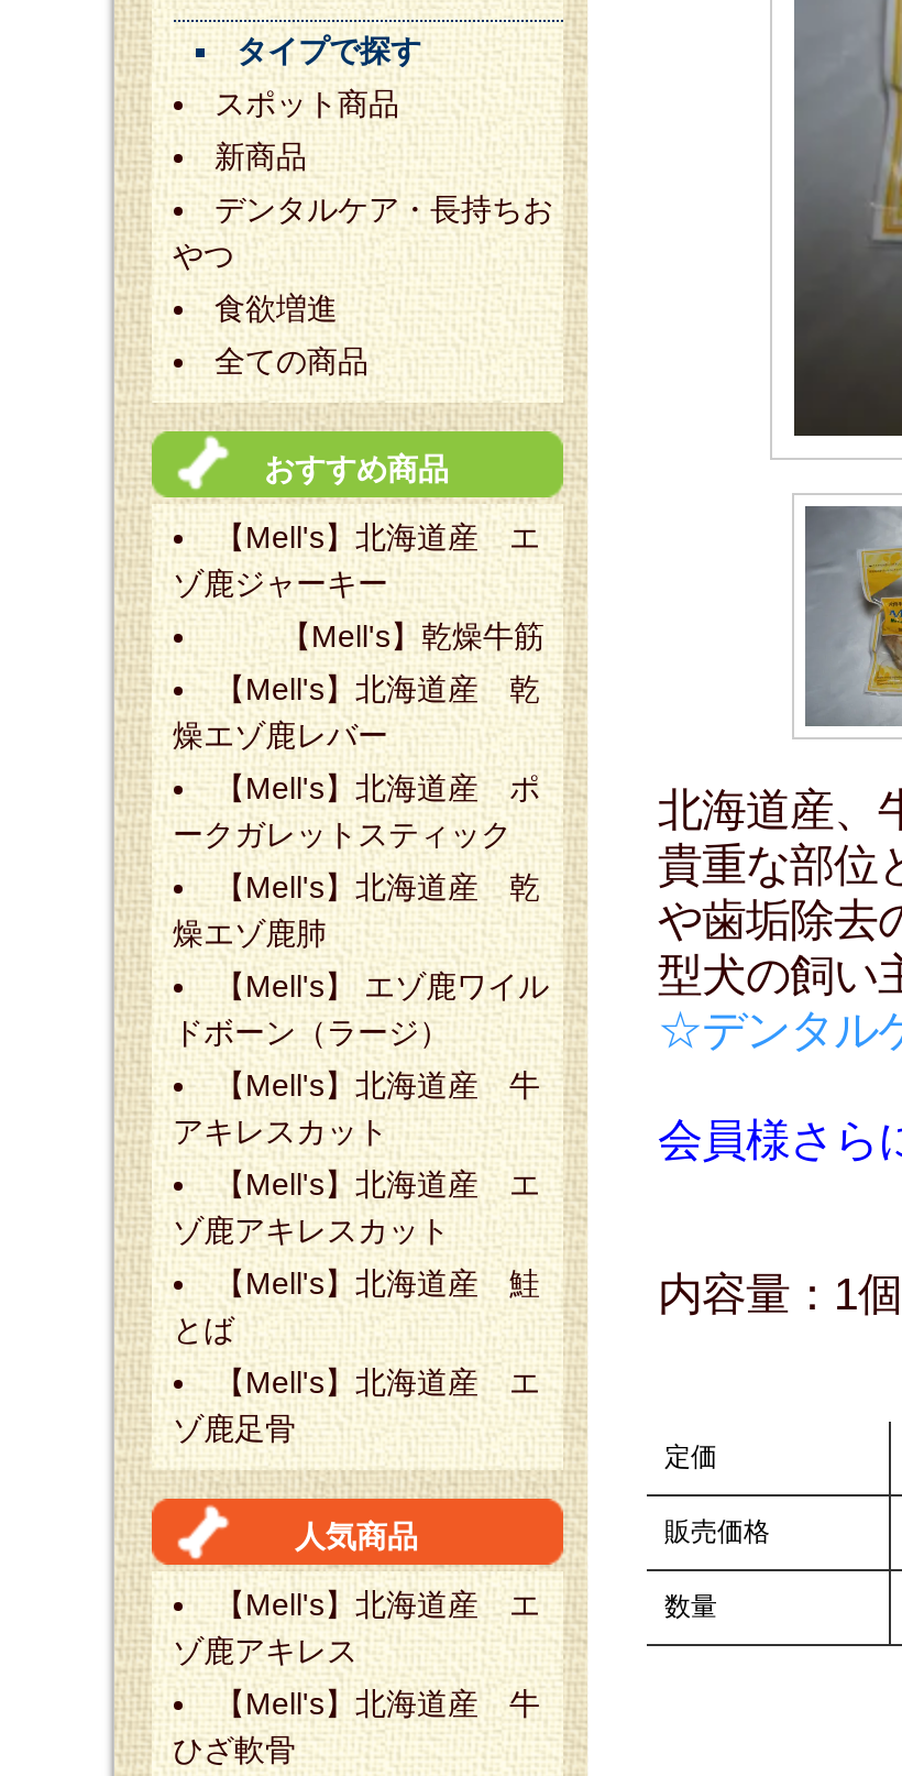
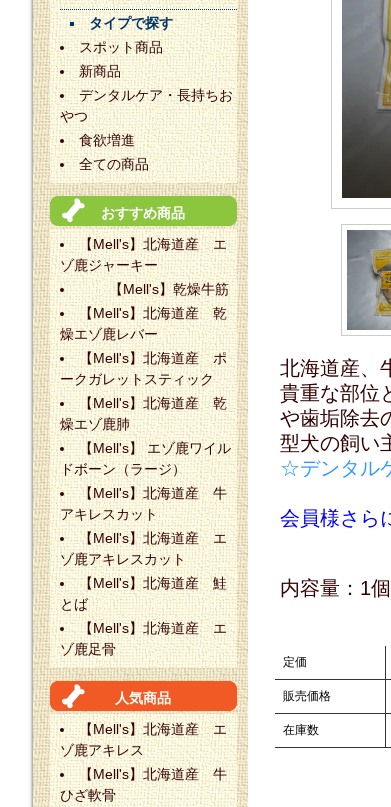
[664,1591,717,1622] 数量 -> [283,723,319,737] 在庫数

